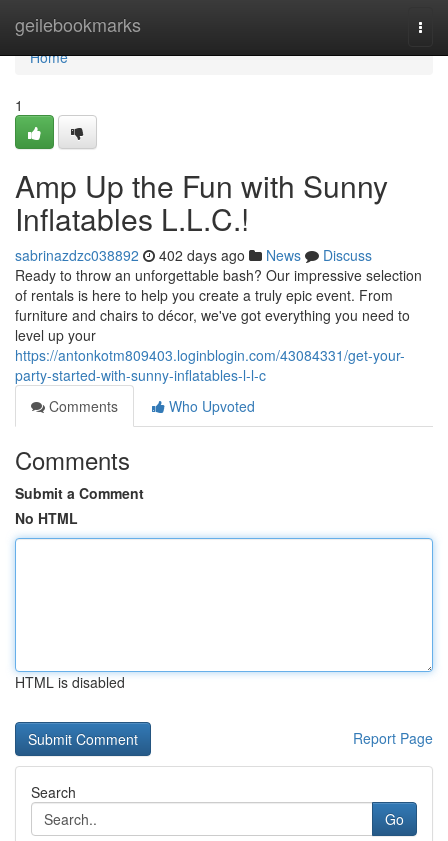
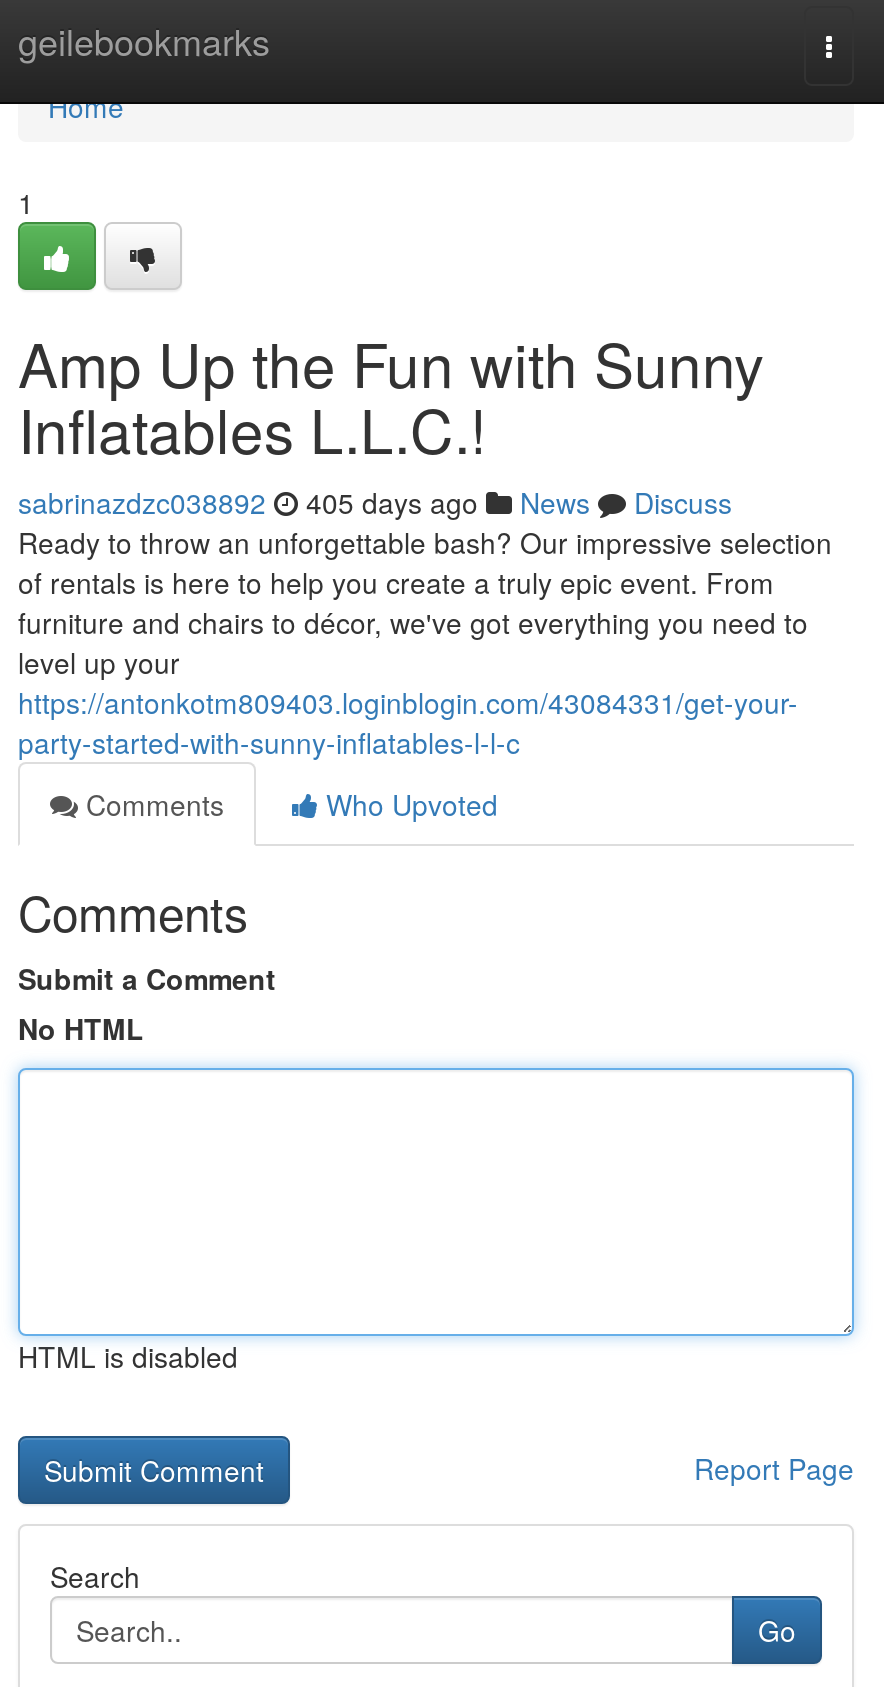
[15,245,372,265] sabrinazdzc038892 402 days ago News Discuss -> [18,482,732,522] sabrinazdzc038892 405 days ago News Discuss

